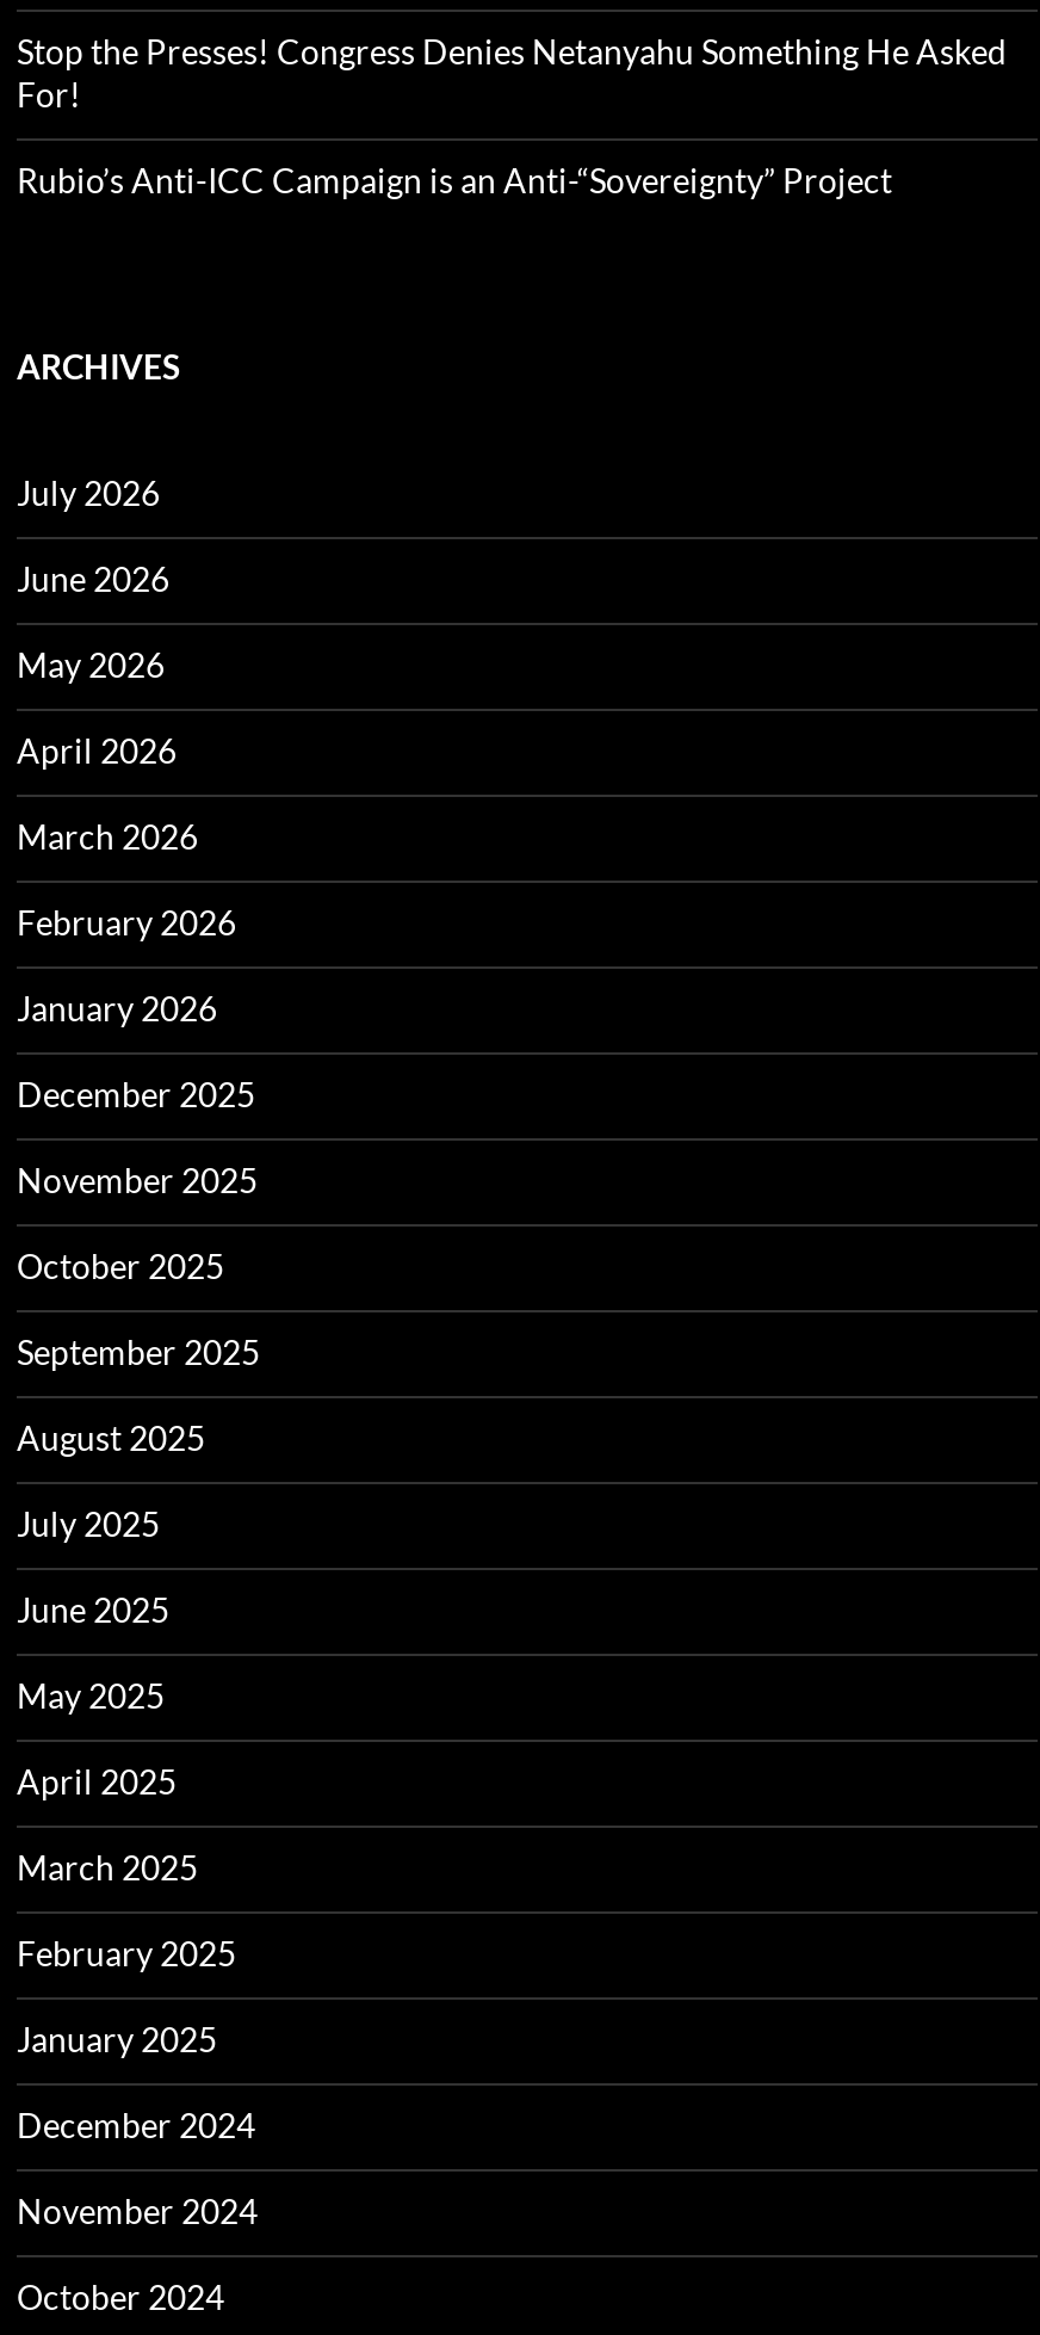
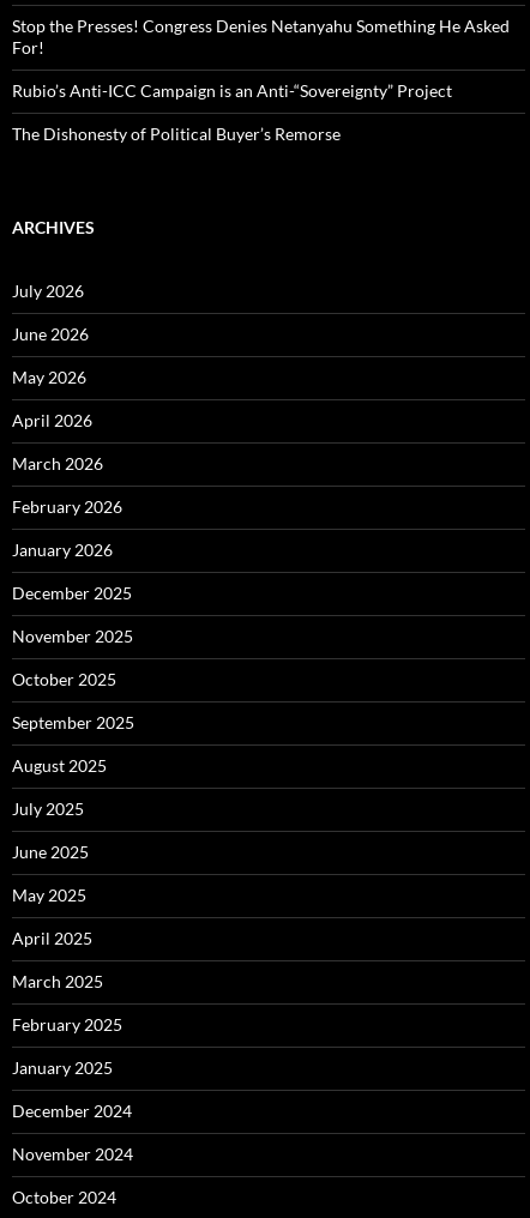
none -> [12,123,341,143] The Dishonesty of Political Buyer’s Remorse

